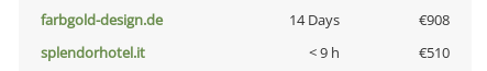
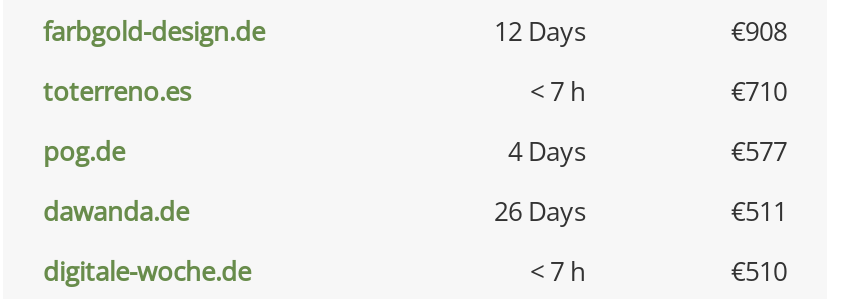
[289,10,339,29] 14 Days -> [494,13,586,49] 12 Days
[41,43,339,62] splendorhotel.it | < 9 h -> [43,73,787,289] toterreno.es | < 7 h | €710 | pog.de | 4 Days | €577 | dawanda.de | 26 Days | €511 | digitale-woche.de | < 7 h

